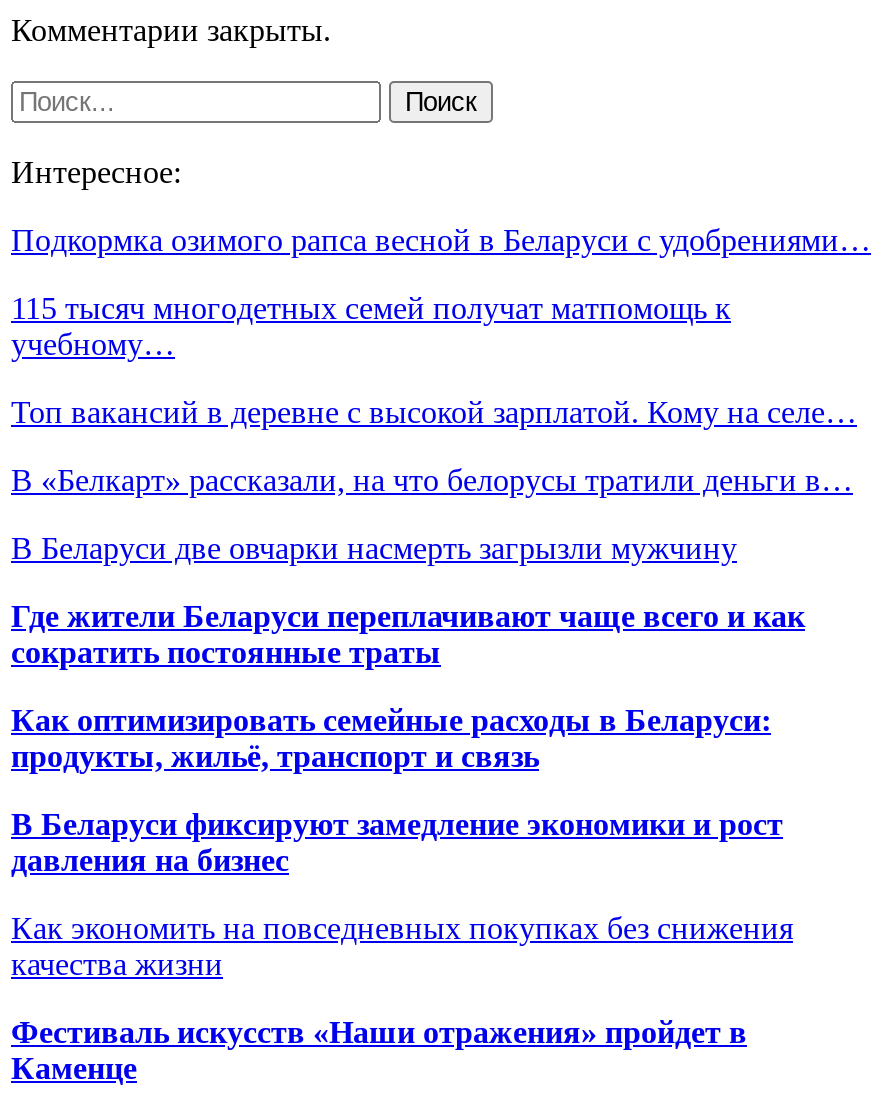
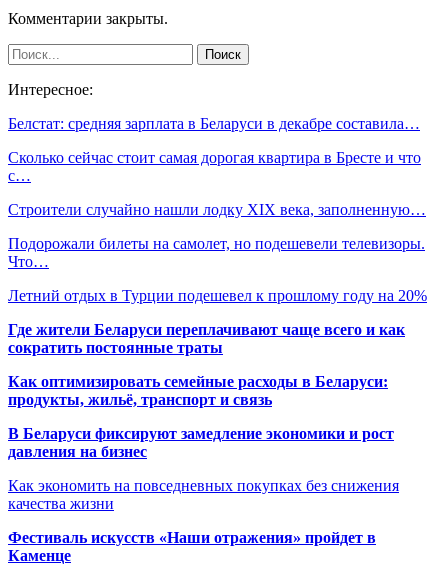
[11,223,871,257] Подкормка озимого рапса весной в Беларуси с удобрениями… -> [8,115,420,132] Белстат: средняя зарплата в Беларуси в декабре составила…
[11,291,731,361] 115 тысяч многодетных семей получат матпомощь к | учебному… -> [8,149,421,184] Сколько сейчас стоит самая дорогая квартира в Бресте и что | с…
[11,395,857,429] Топ вакансий в деревне с высокой зарплатой. Кому на селе… -> [8,201,426,218] Строители случайно нашли лодку XIX века, заполненную…
[11,463,853,497] В «Белкарт» рассказали, на что белорусы тратили деньги в… -> [8,235,425,270] Подорожали билеты на самолет, но подешевели телевизоры. | Что…
[11,531,737,565] В Беларуси две овчарки насмерть загрызли мужчину -> [8,287,427,304] Летний отдых в Турции подешевел к прошлому году на 20%

